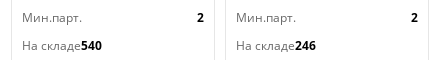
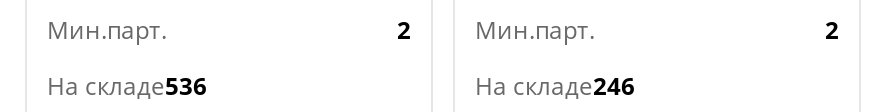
[22,37,102,54] На складе540 -> [47,69,207,103] На складе536

